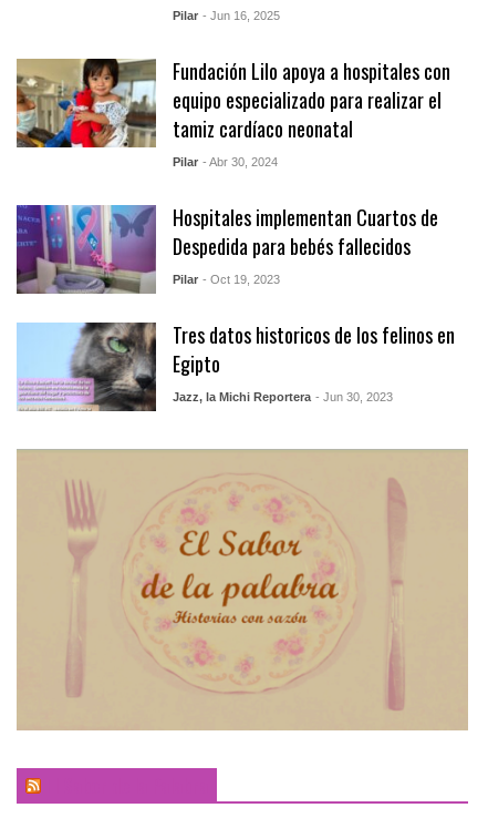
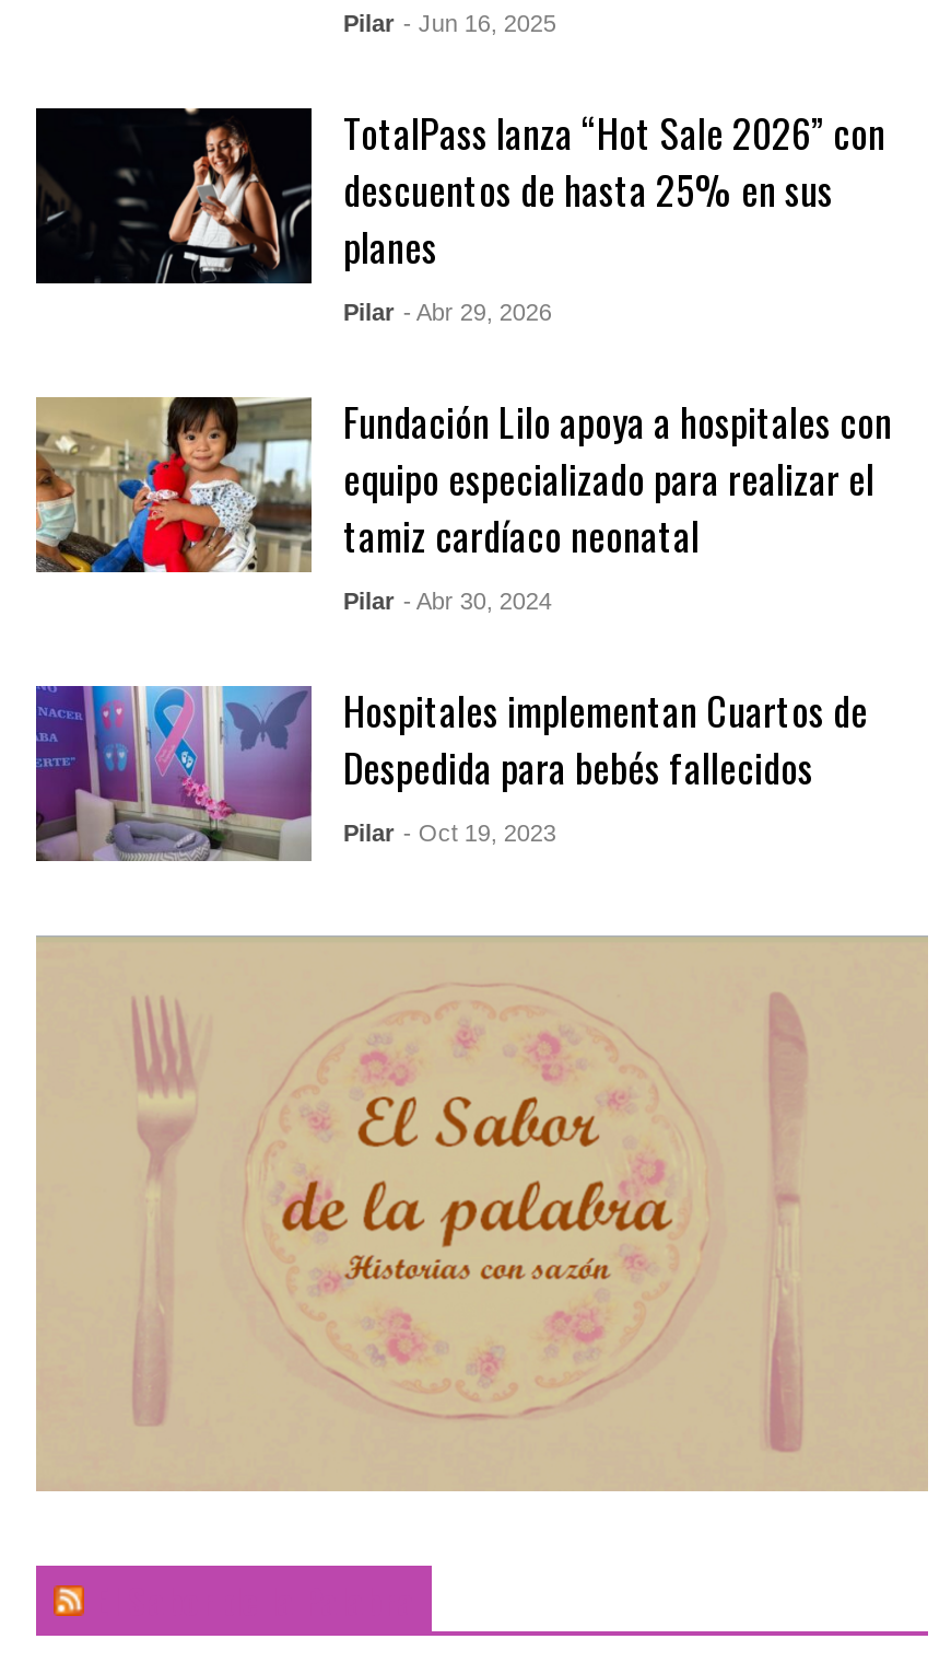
none -> [34,104,885,325] [image] | TotalPass lanza “Hot Sale 2026” con | descuentos de hasta 25% en sus | planes | Pilar - Abr 29, 2026
moved [14,57,450,286] -> [32,393,892,846]: [image] | Fundación Lilo apoya a hospitales con | equipo especializado para realizar el | tamiz cardíaco neonatal | Pilar - Abr 30, 2024 | Hospitales implementan Cuartos de | Despedida para bebés fallecidos | Pilar - Oct 19, 2023
[17,320,454,411] [image] | Tres datos historicos de los felinos en | Egipto | Jazz, la Michi Reportera - Jun 30, 2023 -> none

